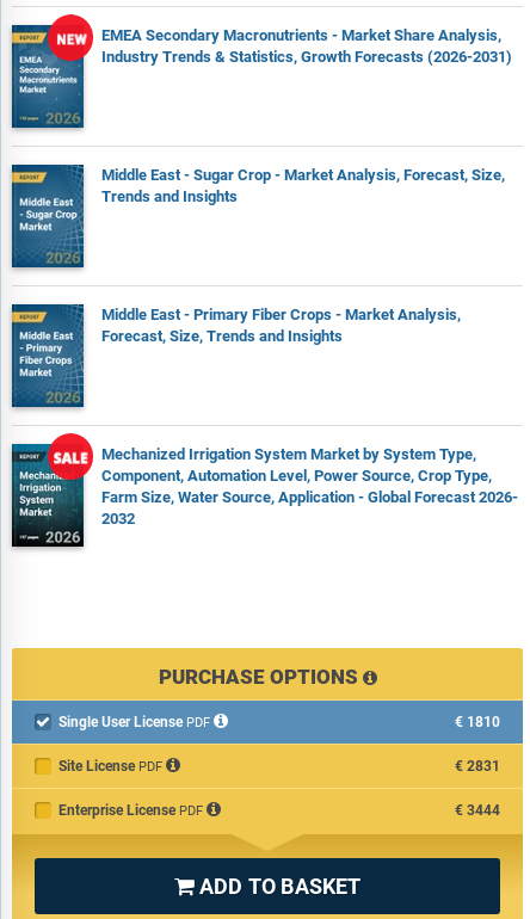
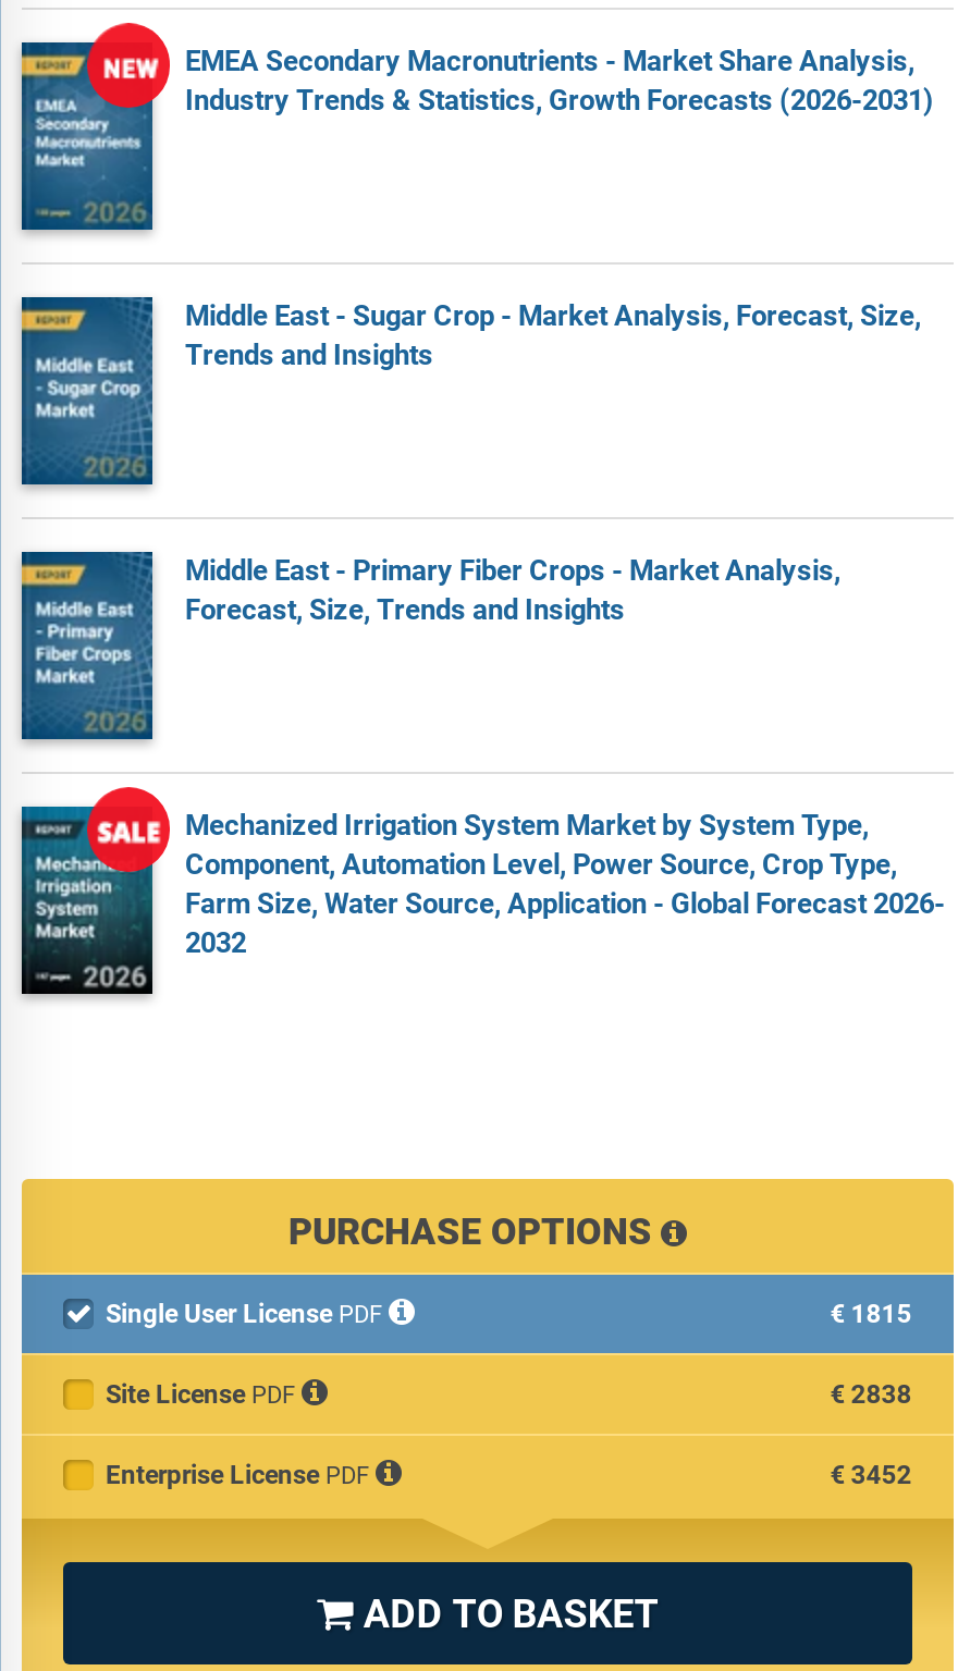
[466,713,500,730] €1810 -> [851,1298,912,1329] €1815
[466,758,500,774] €2831 -> [851,1379,912,1409] €2838
[466,802,500,818] €3444 -> [851,1459,912,1490] €3452

